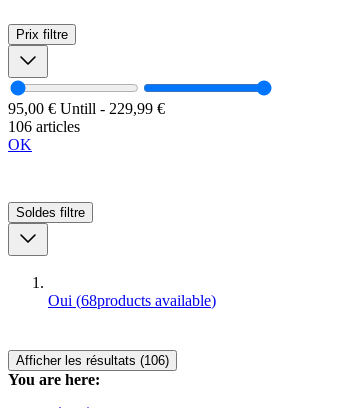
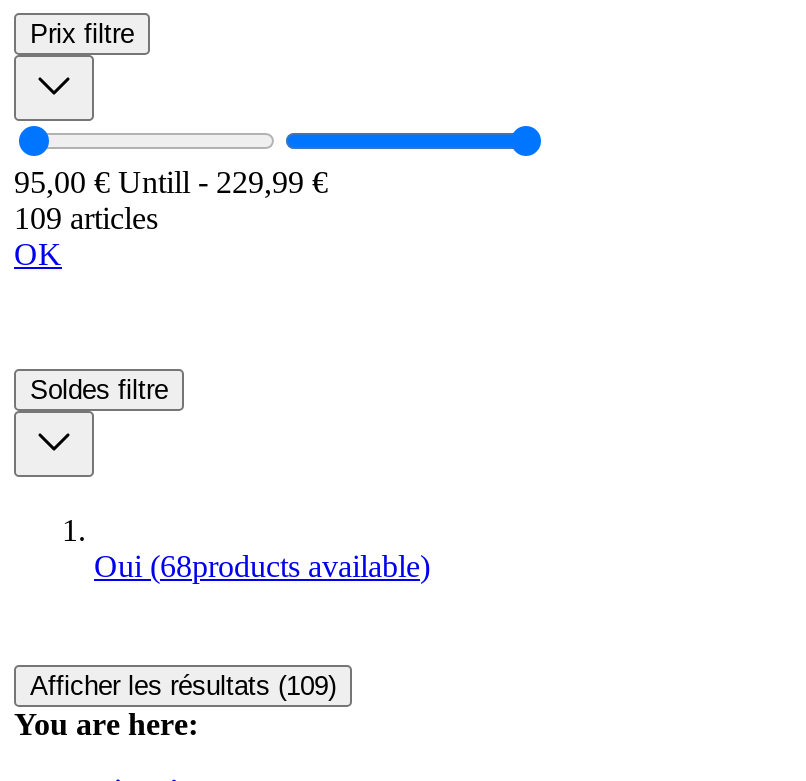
[8,118,80,135] 106 articles -> [14,201,158,235] 109 articles
[16,353,169,368] Afficher les résultats (106) -> [30,671,336,701] Afficher les résultats (109)

